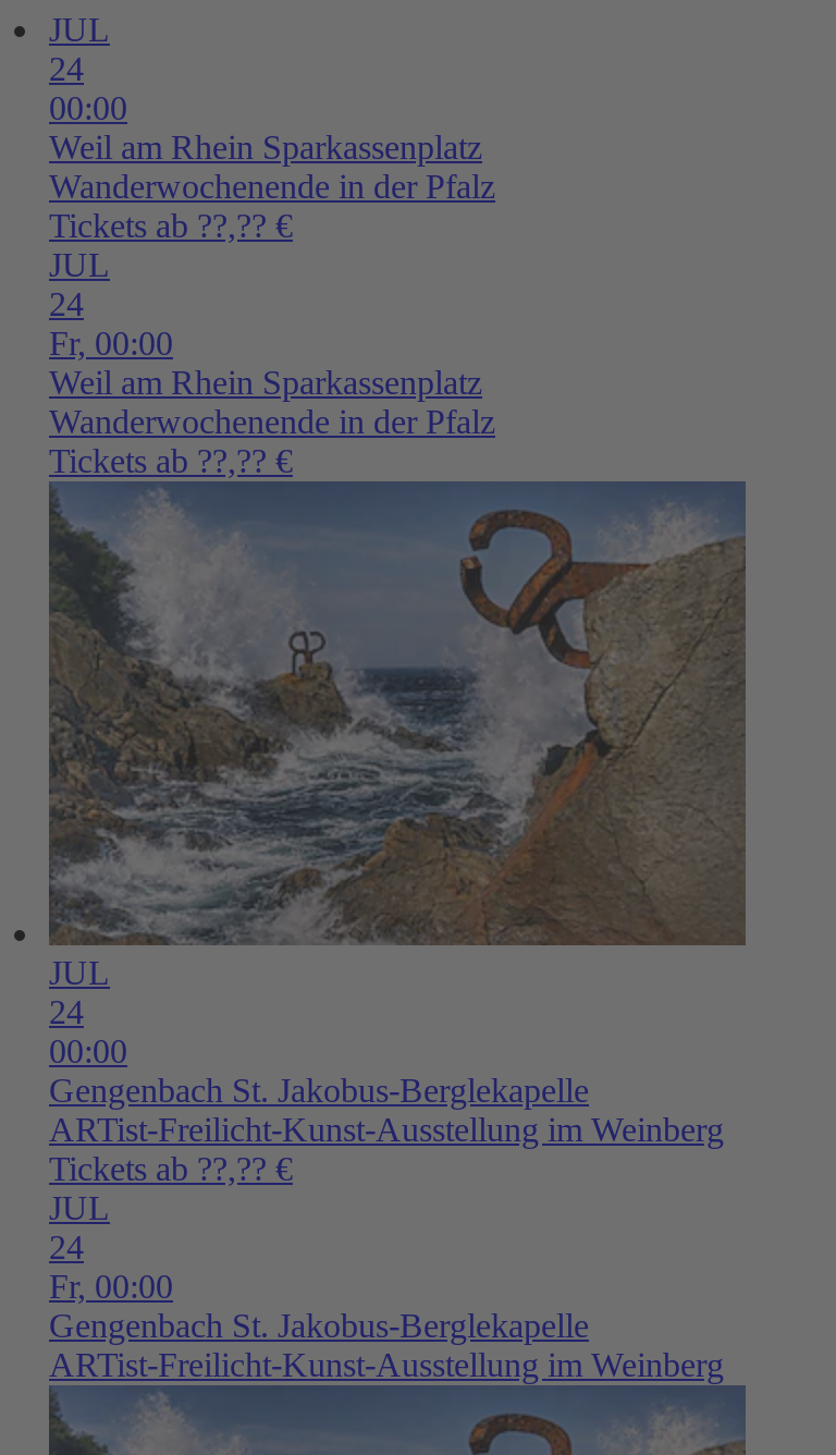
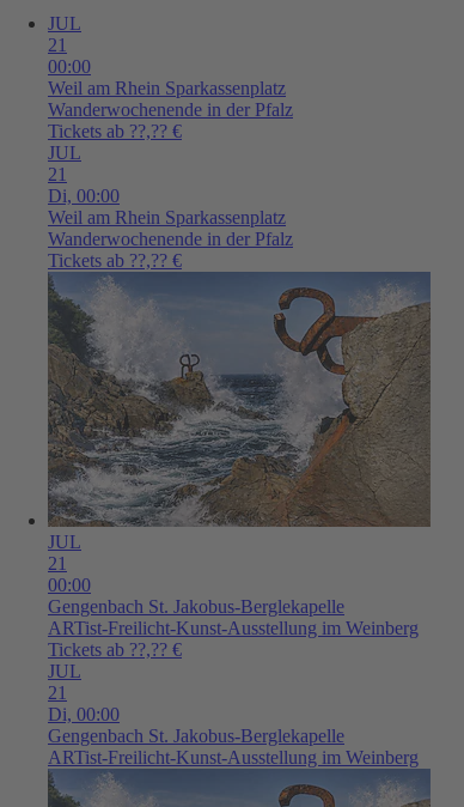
[49,50,84,87] 24 -> [48,34,67,55] 21
[49,285,173,361] 24 | Fr, 00:00 -> [48,164,120,206] 21 | Di, 00:00
[49,993,84,1030] 24 -> [48,553,67,573] 21
[49,1228,173,1304] 24 | Fr, 00:00 -> [48,682,120,724] 21 | Di, 00:00

